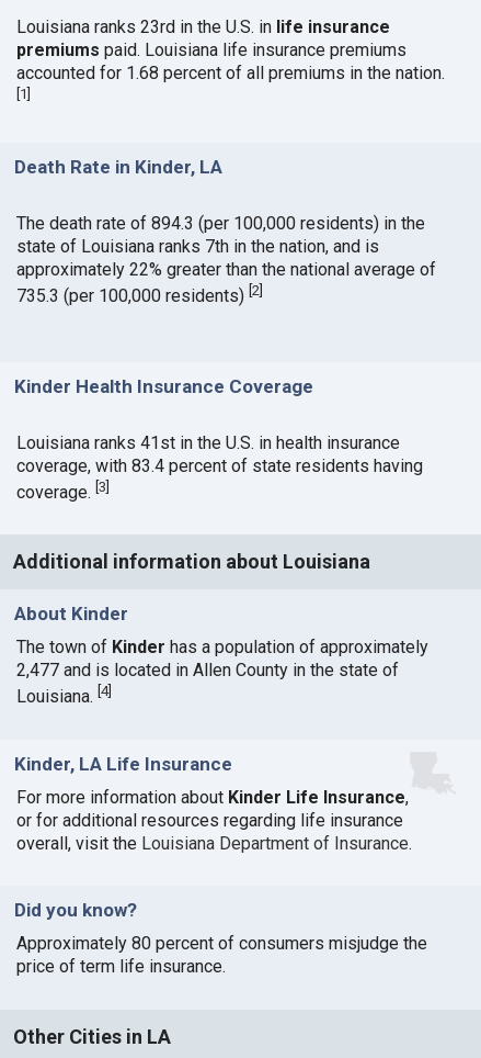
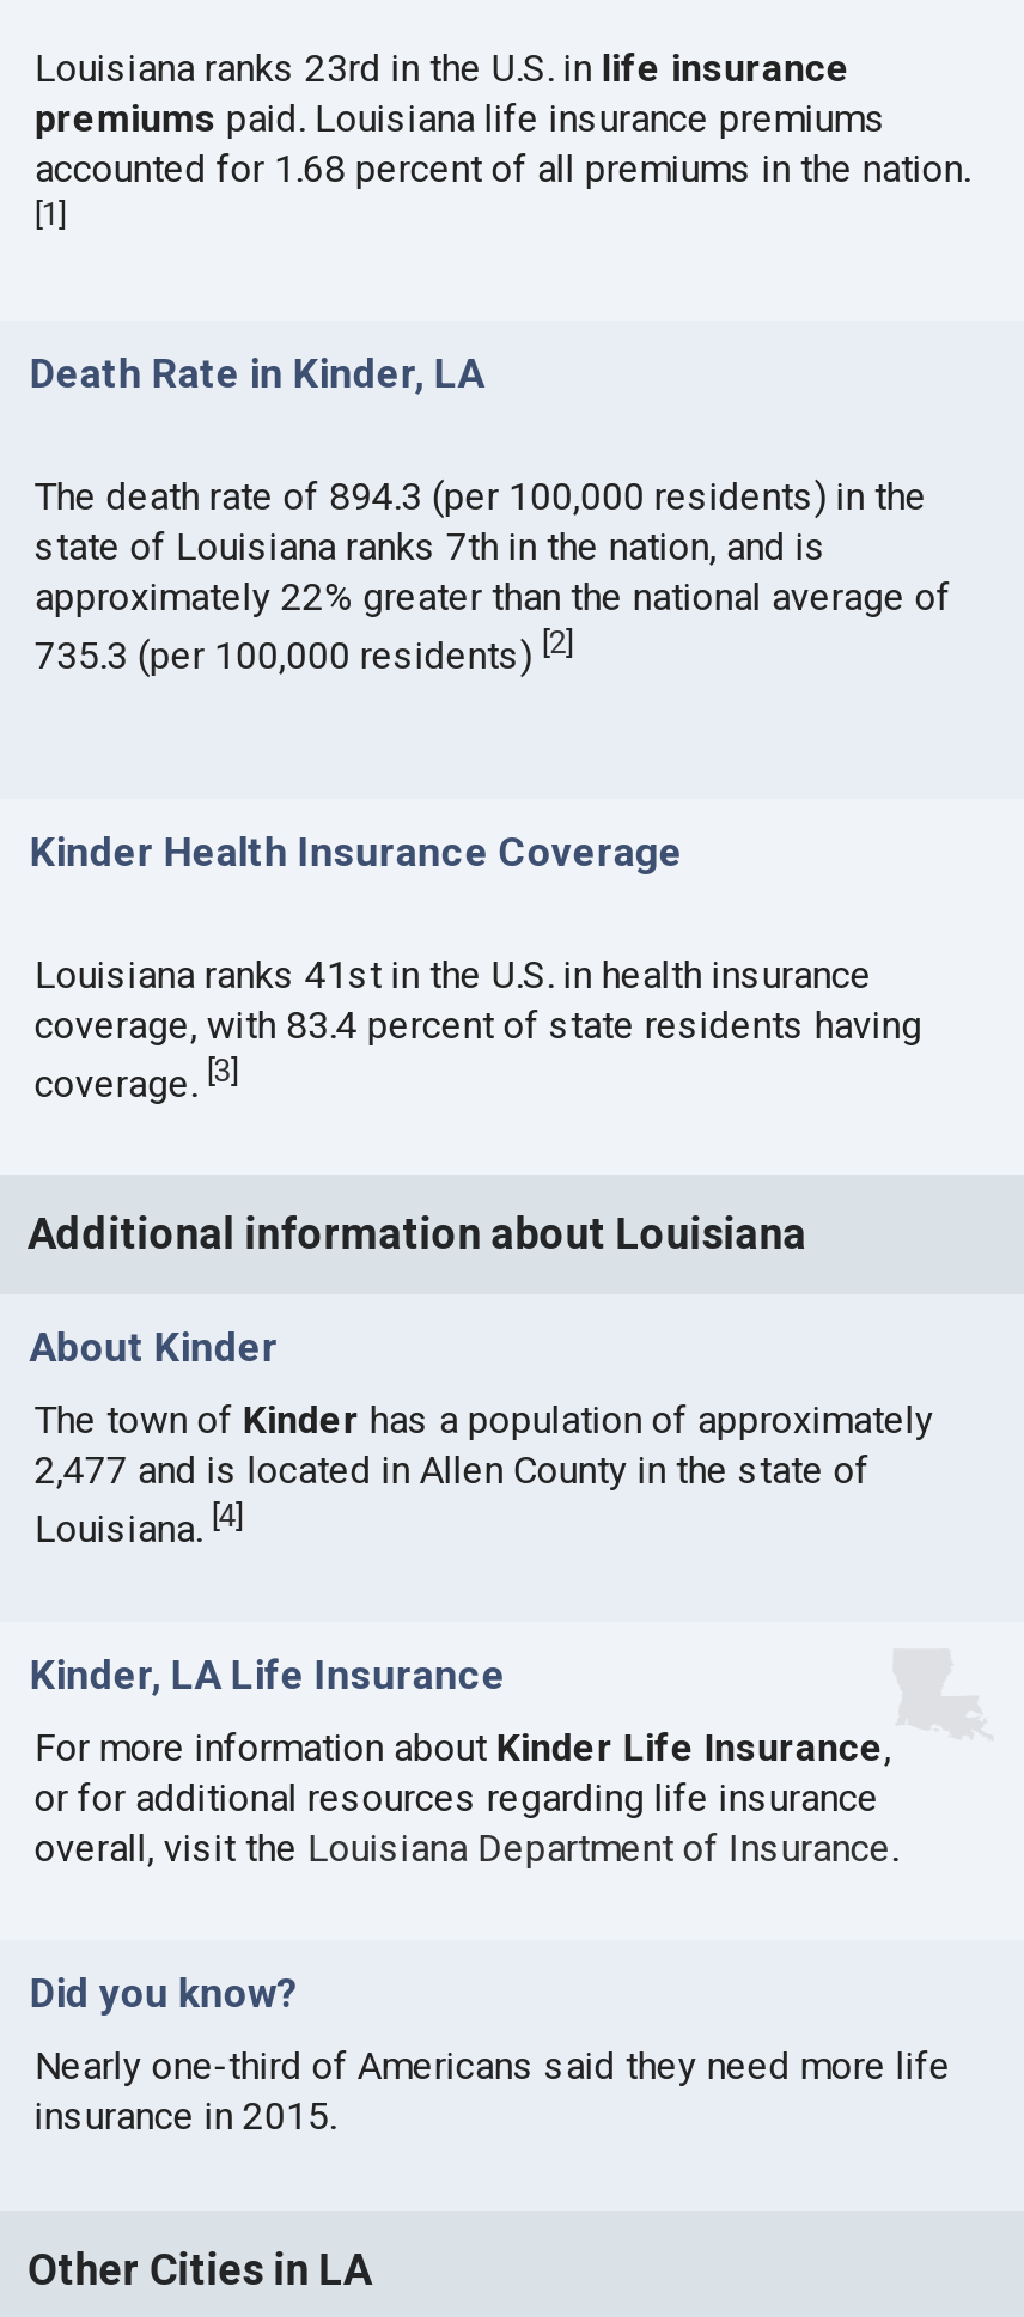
[17,933,428,977] Approximately 80 percent of consumers misjudge the | price of term life insurance. -> [34,2044,951,2139] Nearly one-third of Americans said they need more life | insurance in 2015.

